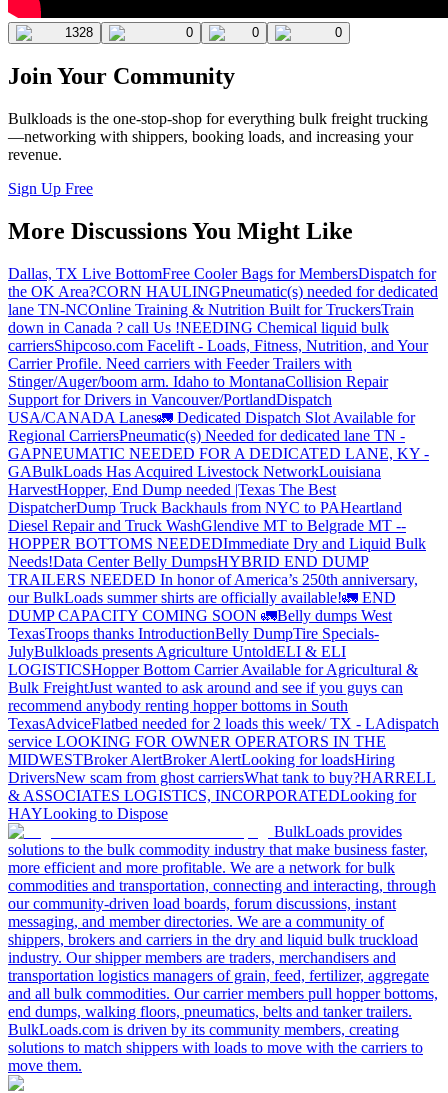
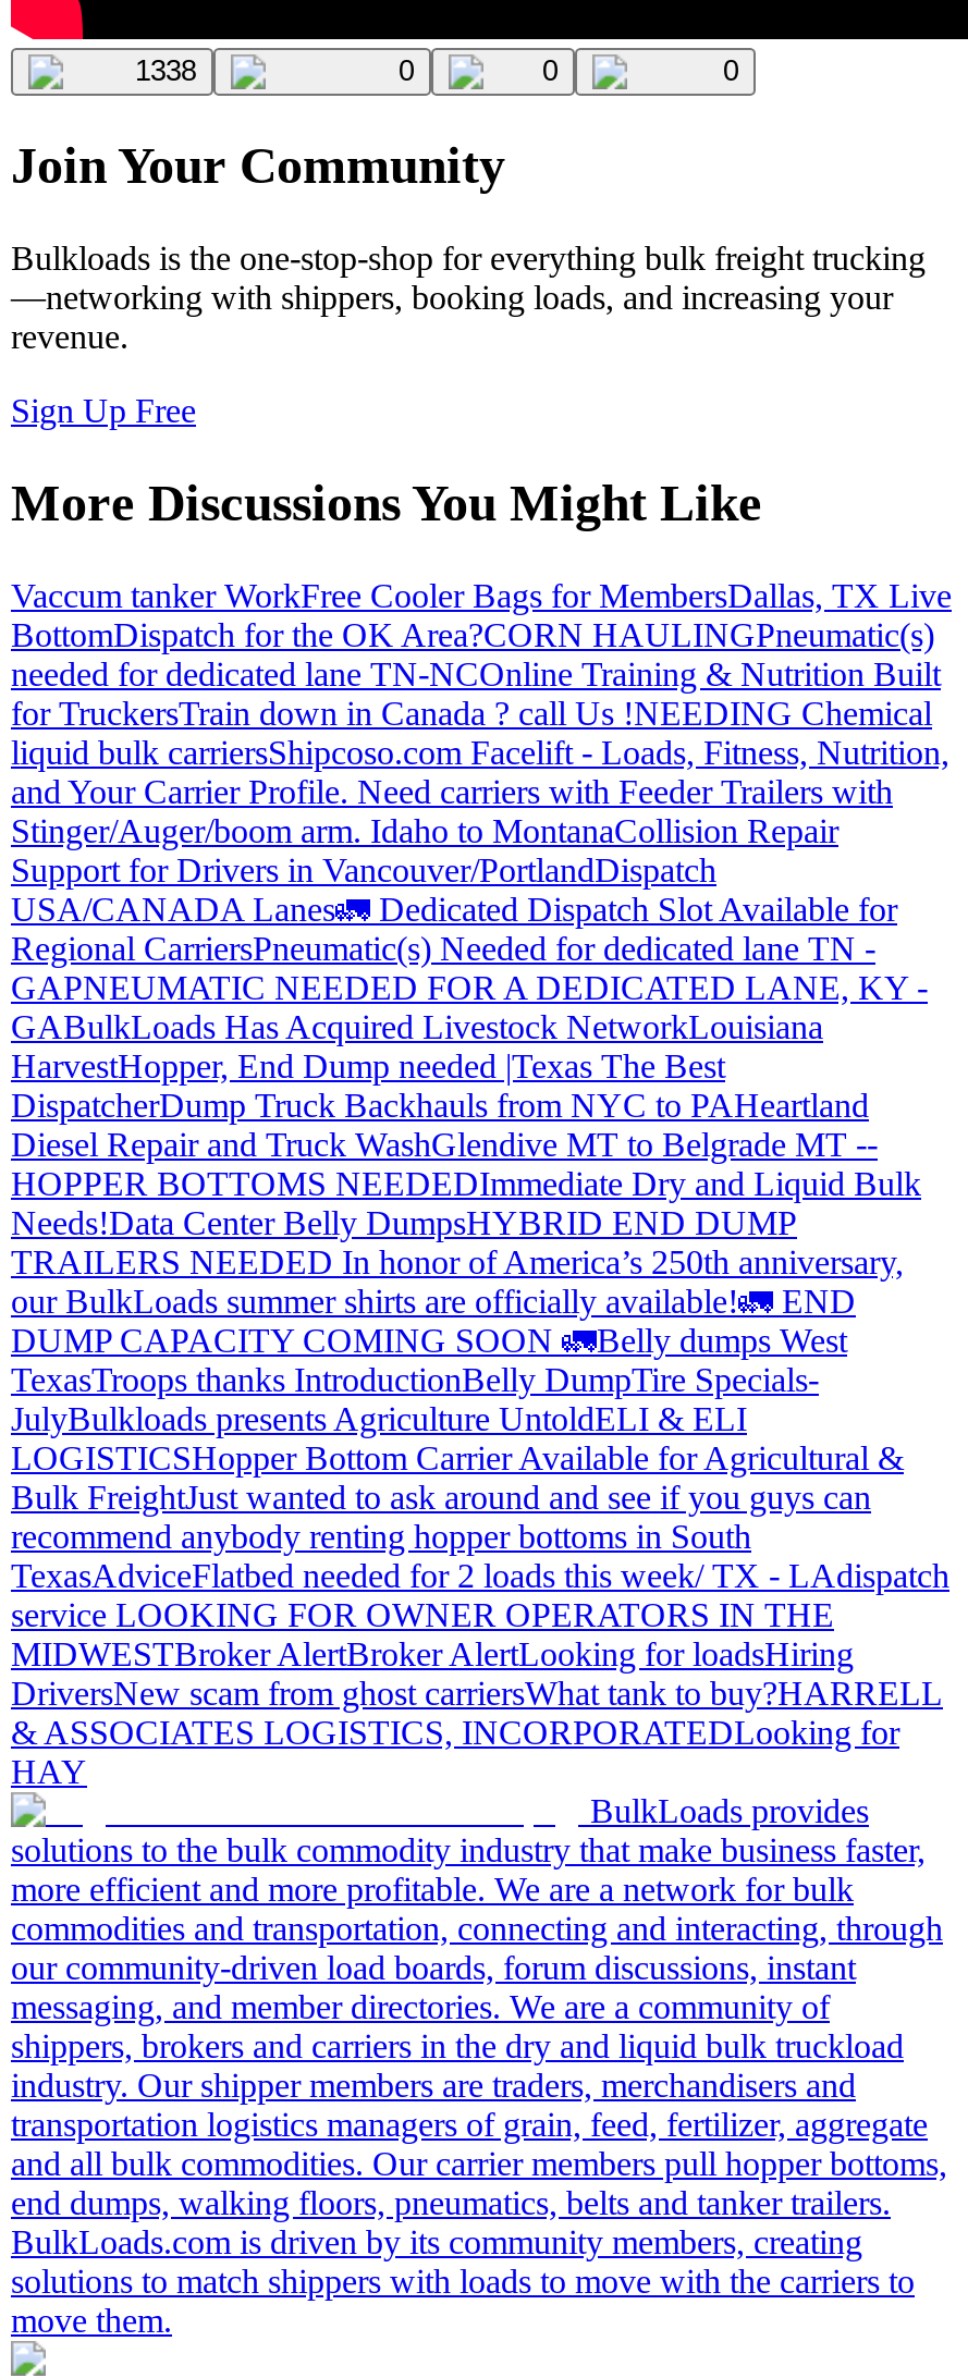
[65,24,93,39] 1328 -> [135,53,196,86] 1338
[8,265,438,372] Dallas, TX Live BottomFree Cooler Bags for MembersDispatch for | the OK Area?CORN HAULINGPneumatic(s) needed for dedicated | lane TN-NCOnline Training & Nutrition Built for TruckersTrain | down in Canada ? call Us ! NEEDING Chemical liquid bulk | carriersShipcoso.com Facelift - Loads, Fitness, Nutrition, and Your | Carrier Profile. Need carriers with Feeder Trailers with -> [11,577,952,810] Vaccum tanker WorkFree Cooler Bags for MembersDallas, TX Live | BottomDispatch for the OK Area?CORN HAULINGPneumatic(s) | needed for dedicated lane TN-NCOnline Training & Nutrition Built | for TruckersTrain down in Canada ? call Us ! NEEDING Chemical | liquid bulk carriersShipcoso.com Facelift - Loads, Fitness, Nutrition, | and Your Carrier Profile. Need carriers with Feeder Trailers with
[8,805,168,822] HAYLooking to Dispose -> [11,1753,87,1790] HAY

